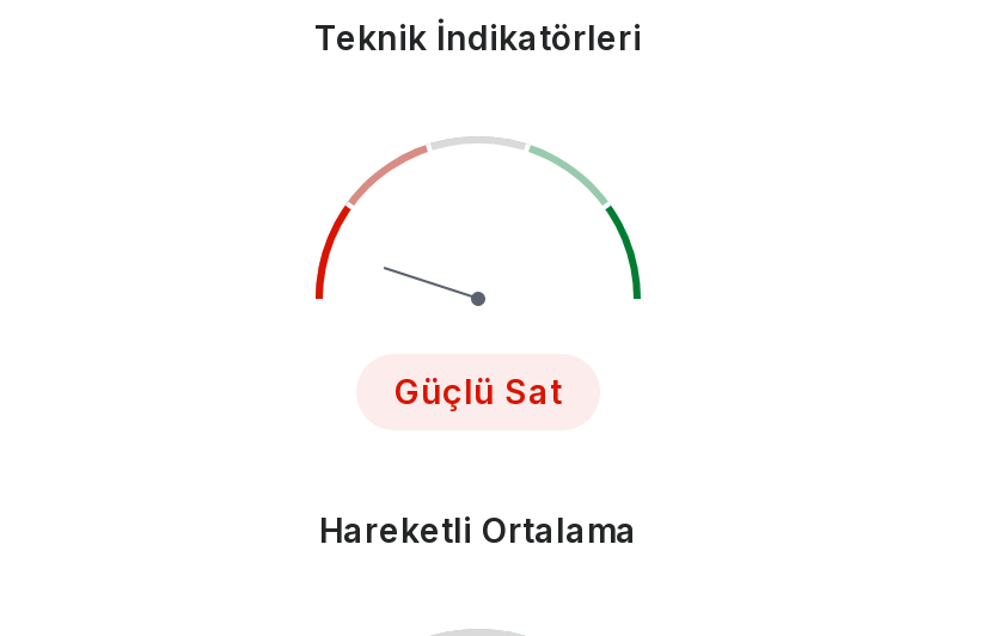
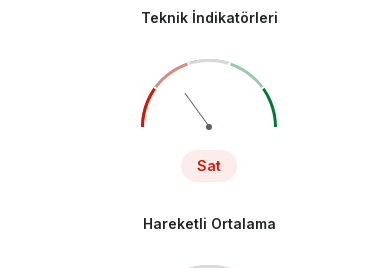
[394,370,562,411] Güçlü Sat -> [197,157,221,174] Sat

